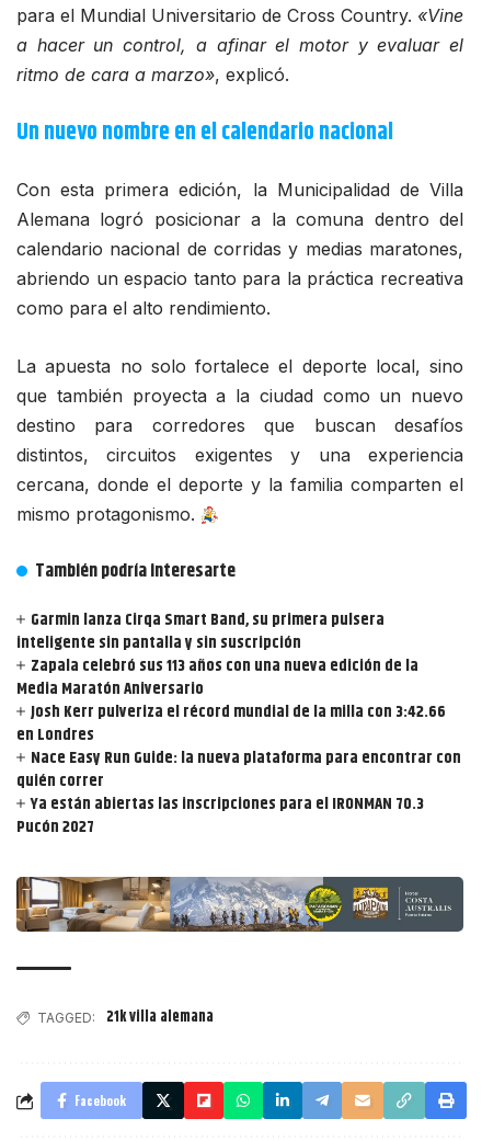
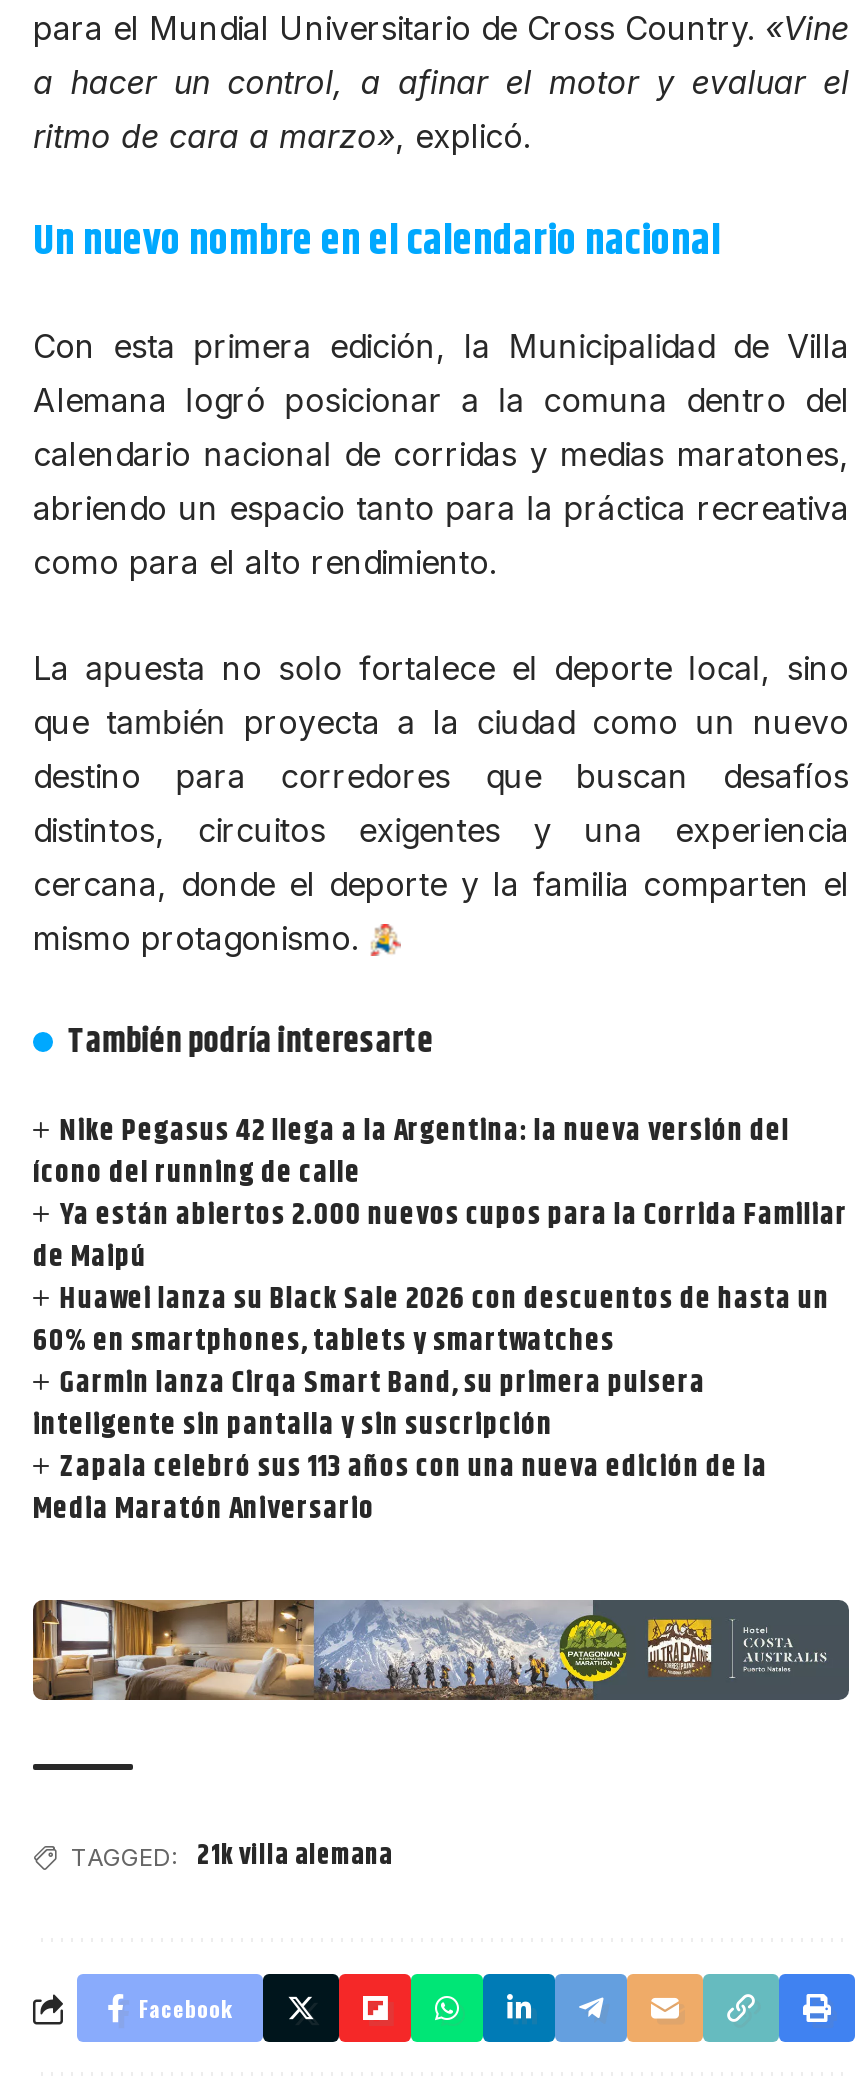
none -> [33,1107,848,1363] Nike Pegasus 42 llega a la Argentina: la nueva versión del | ícono del running de calle | Ya están abiertos 2.000 nuevos cupos para la Corrida Familiar | de Maipú | Huawei lanza su Black Sale 2026 con descuentos de hasta un | 60% en smartphones, tablets y smartwatches
moved [16,607,419,701] -> [33,1359,768,1531]: Garmin lanza Cirqa Smart Band, su primera pulsera | inteligente sin pantalla y sin suscripción | Zapala celebró sus 113 años con una nueva edición de la | Media Maratón Aniversario
[16,699,462,839] Josh Kerr pulveriza el récord mundial de la milla con 3:42.66 | en Londres | Nace Easy Run Guide: la nueva plataforma para encontrar con | quién correr | Ya están abiertas las inscripciones para el IRONMAN 70.3 | Pucón 2027 -> none

